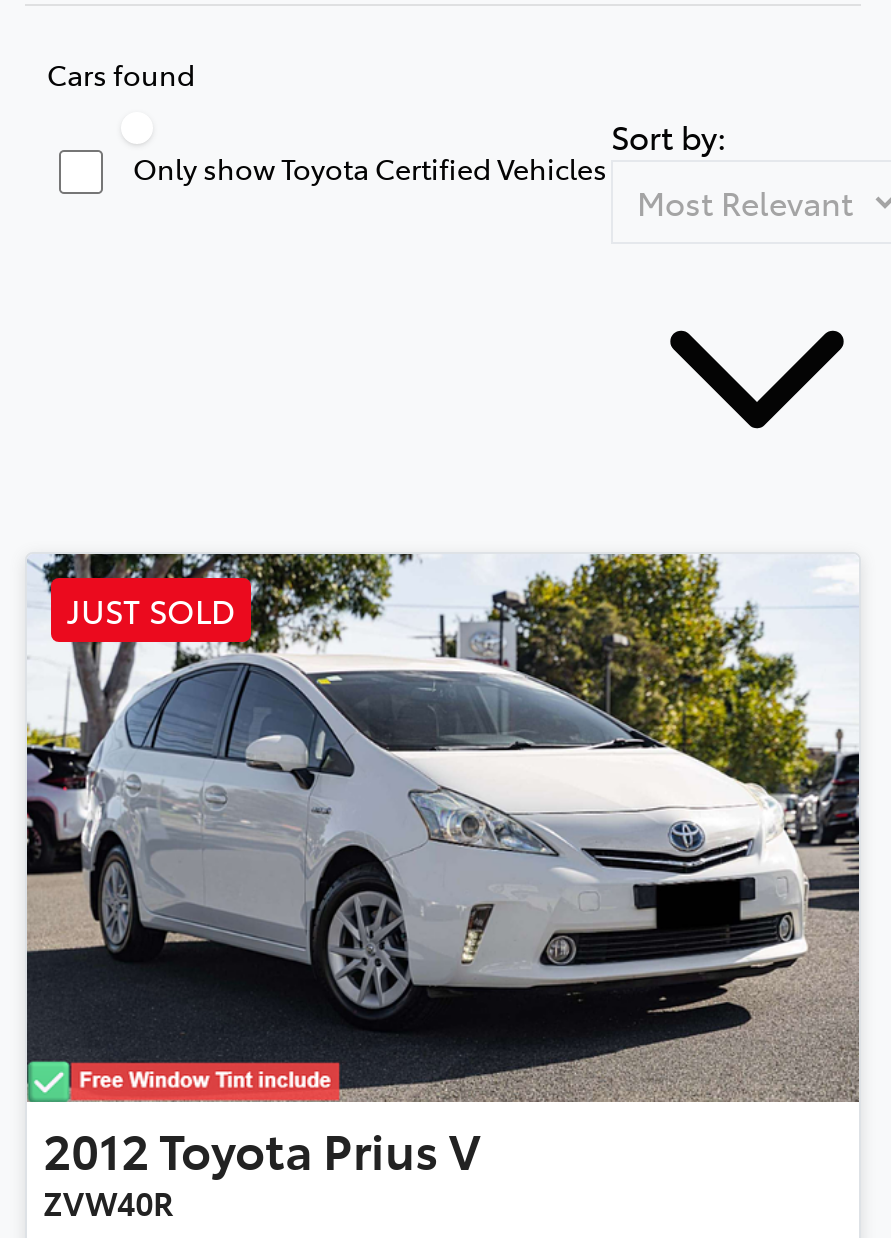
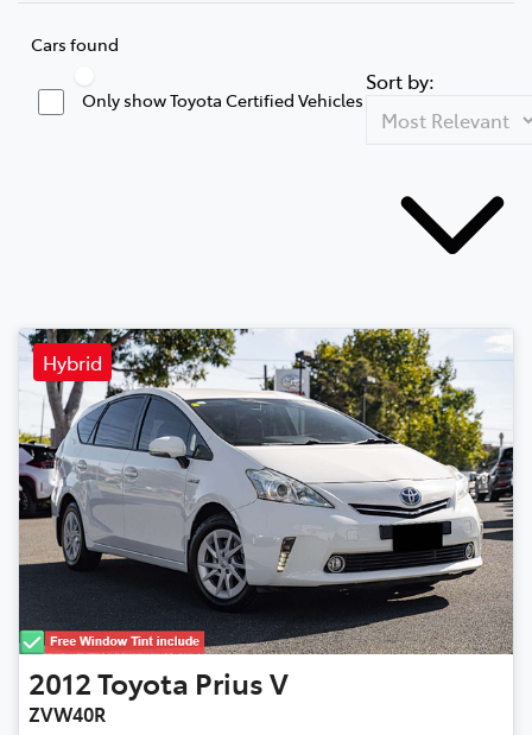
[67,588,235,632] JUST SOLD -> [43,349,102,375] Hybrid

